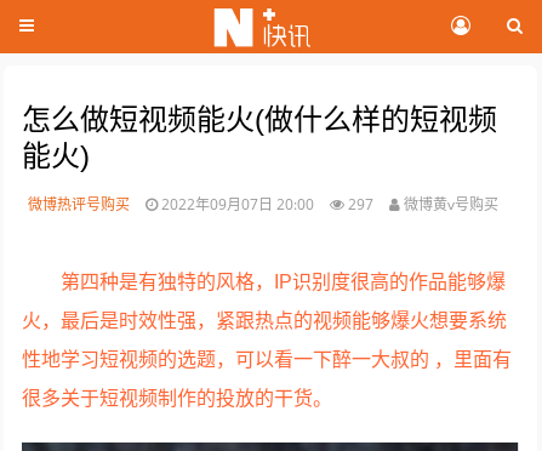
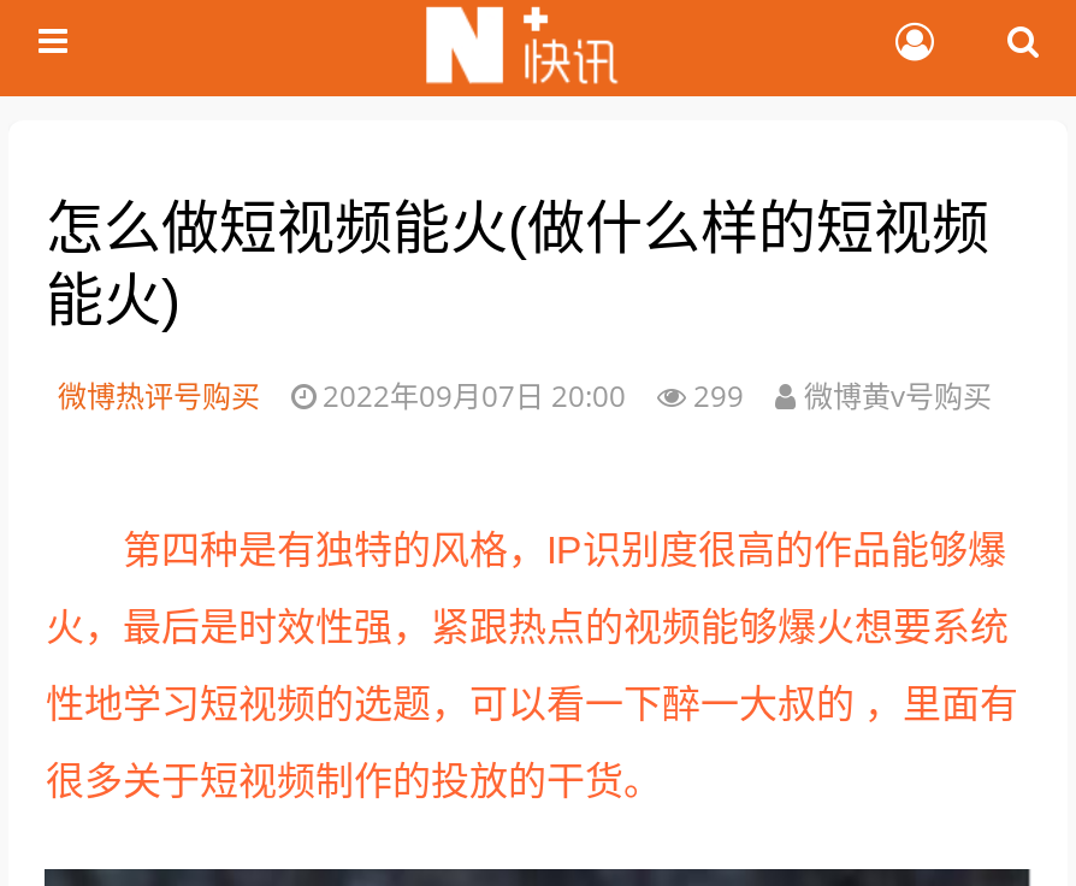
[28,194,499,215] 微博热评号购买 2022年09月07日 20:00 297 微博黄v号购买 -> [58,376,992,417] 微博热评号购买 2022年09月07日 20:00 299 微博黄v号购买

